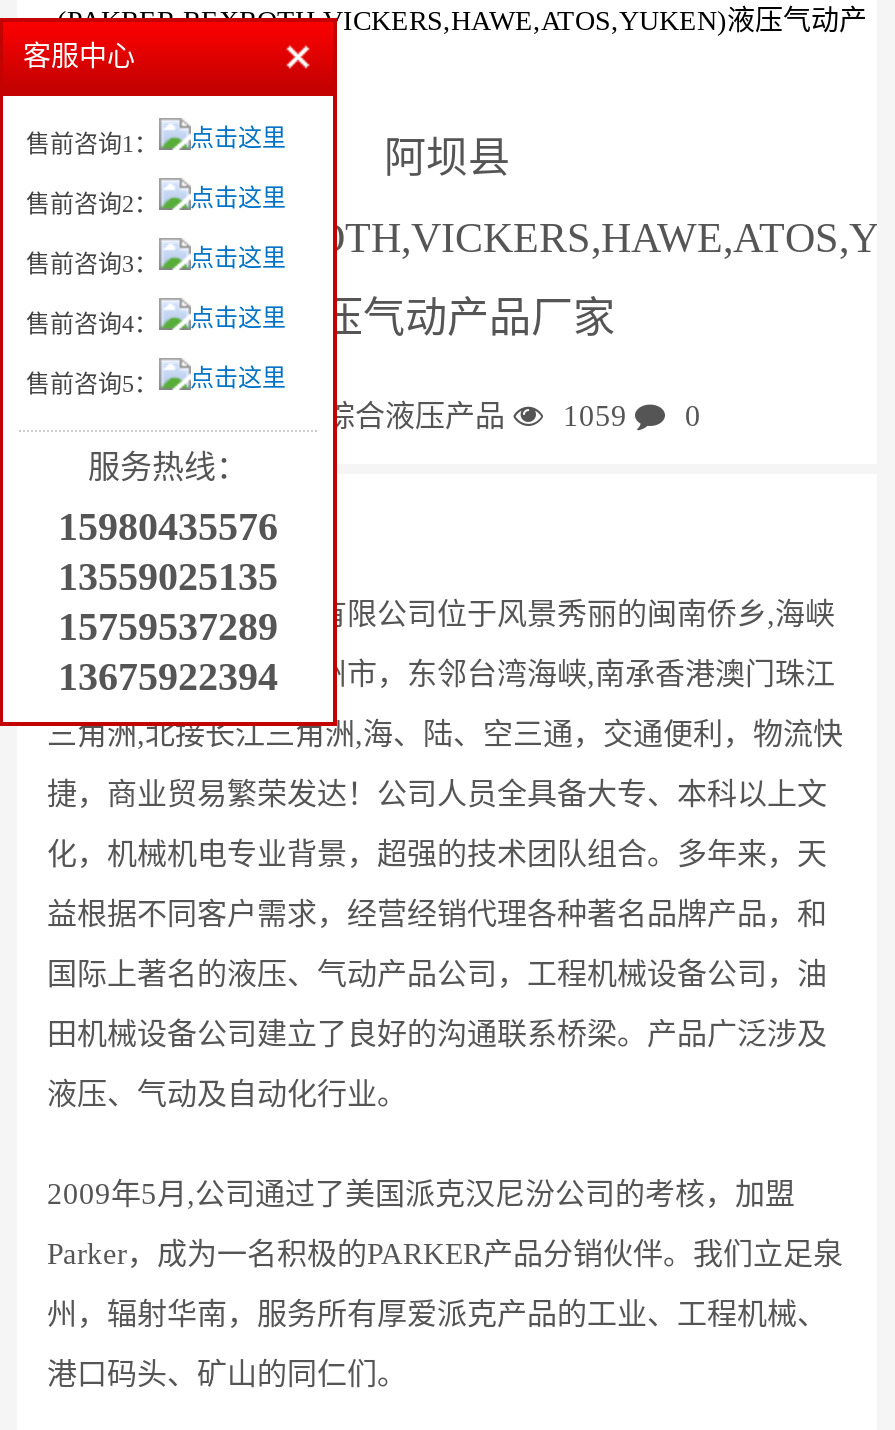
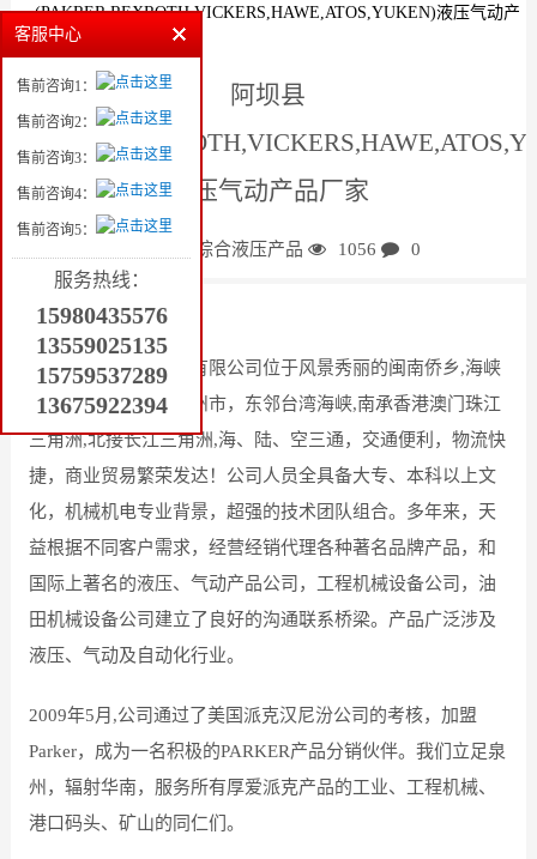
[563,401,635,433] 1059 -> [338,240,381,259] 1056

